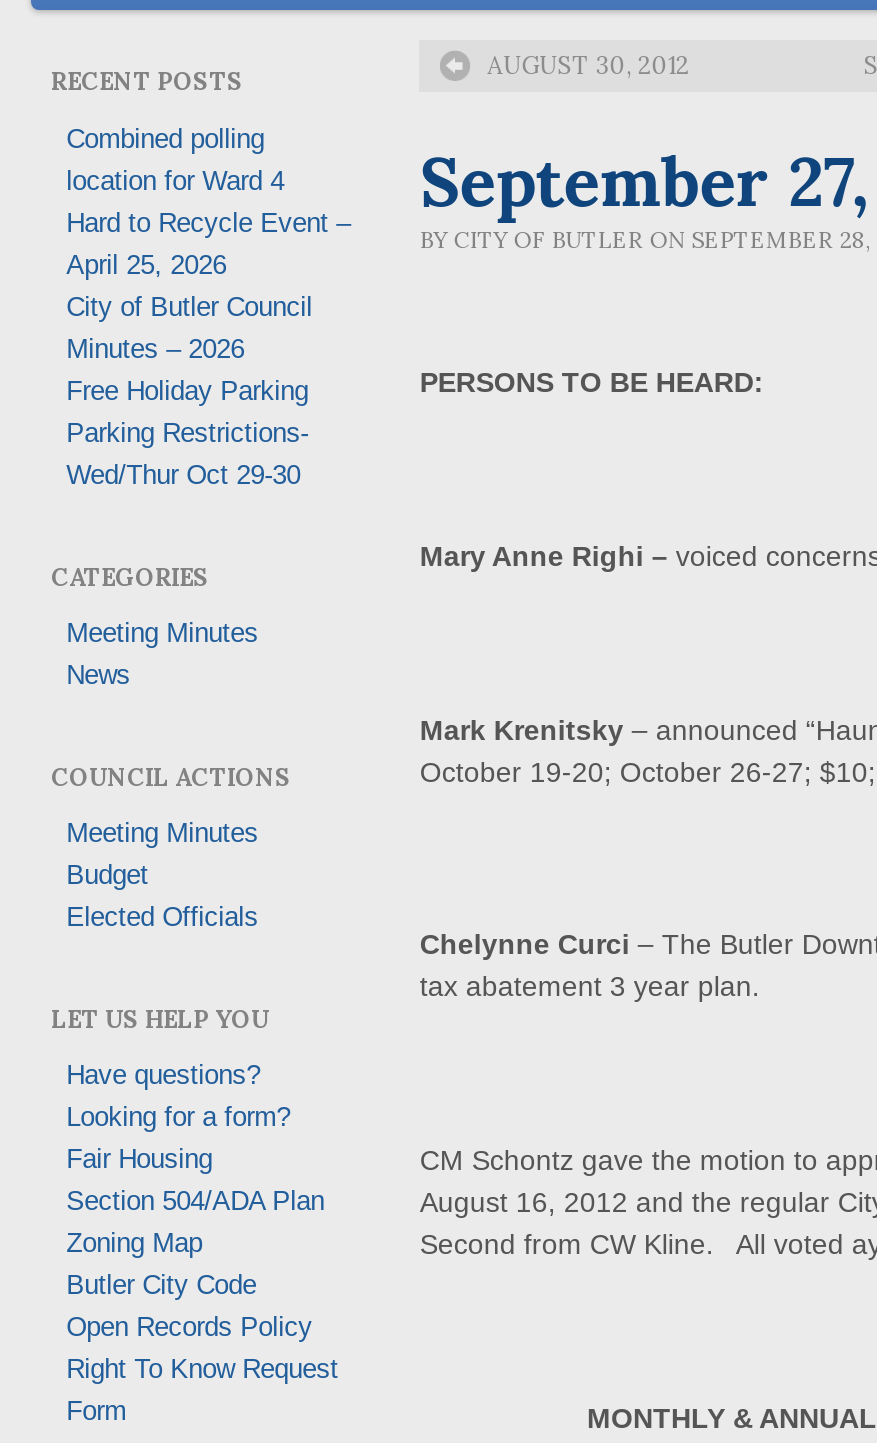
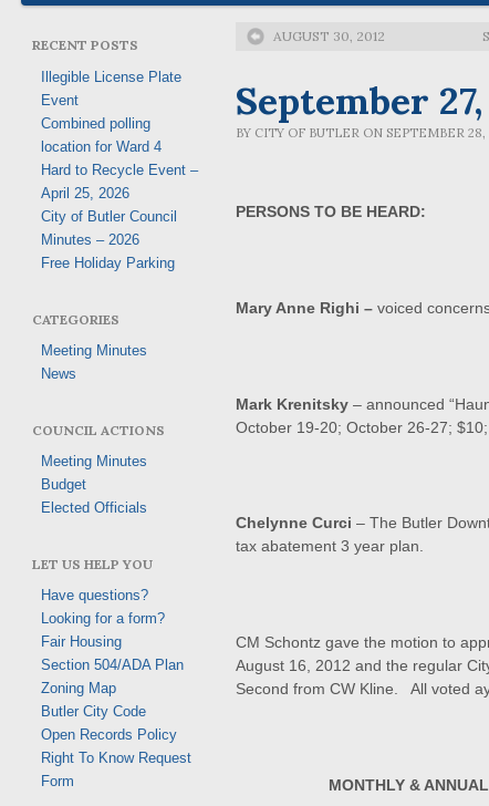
none -> [40,68,181,108] Illegible License Plate | Event
moved [66,123,350,405] -> [40,115,198,271]: Combined polling | location for Ward 4 | Hard to Recycle Event – | April 25, 2026 | City of Butler Council | Minutes – 2026 | Free Holiday Parking
[66,417,308,489] Parking Restrictions- | Wed/Thur Oct 29-30 -> none

